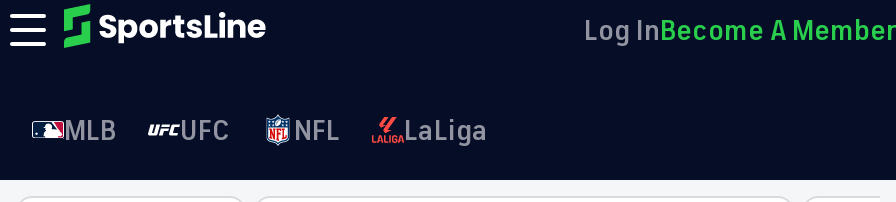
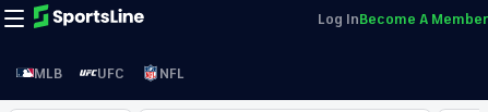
[404,113,488,147] LaLiga -> none

